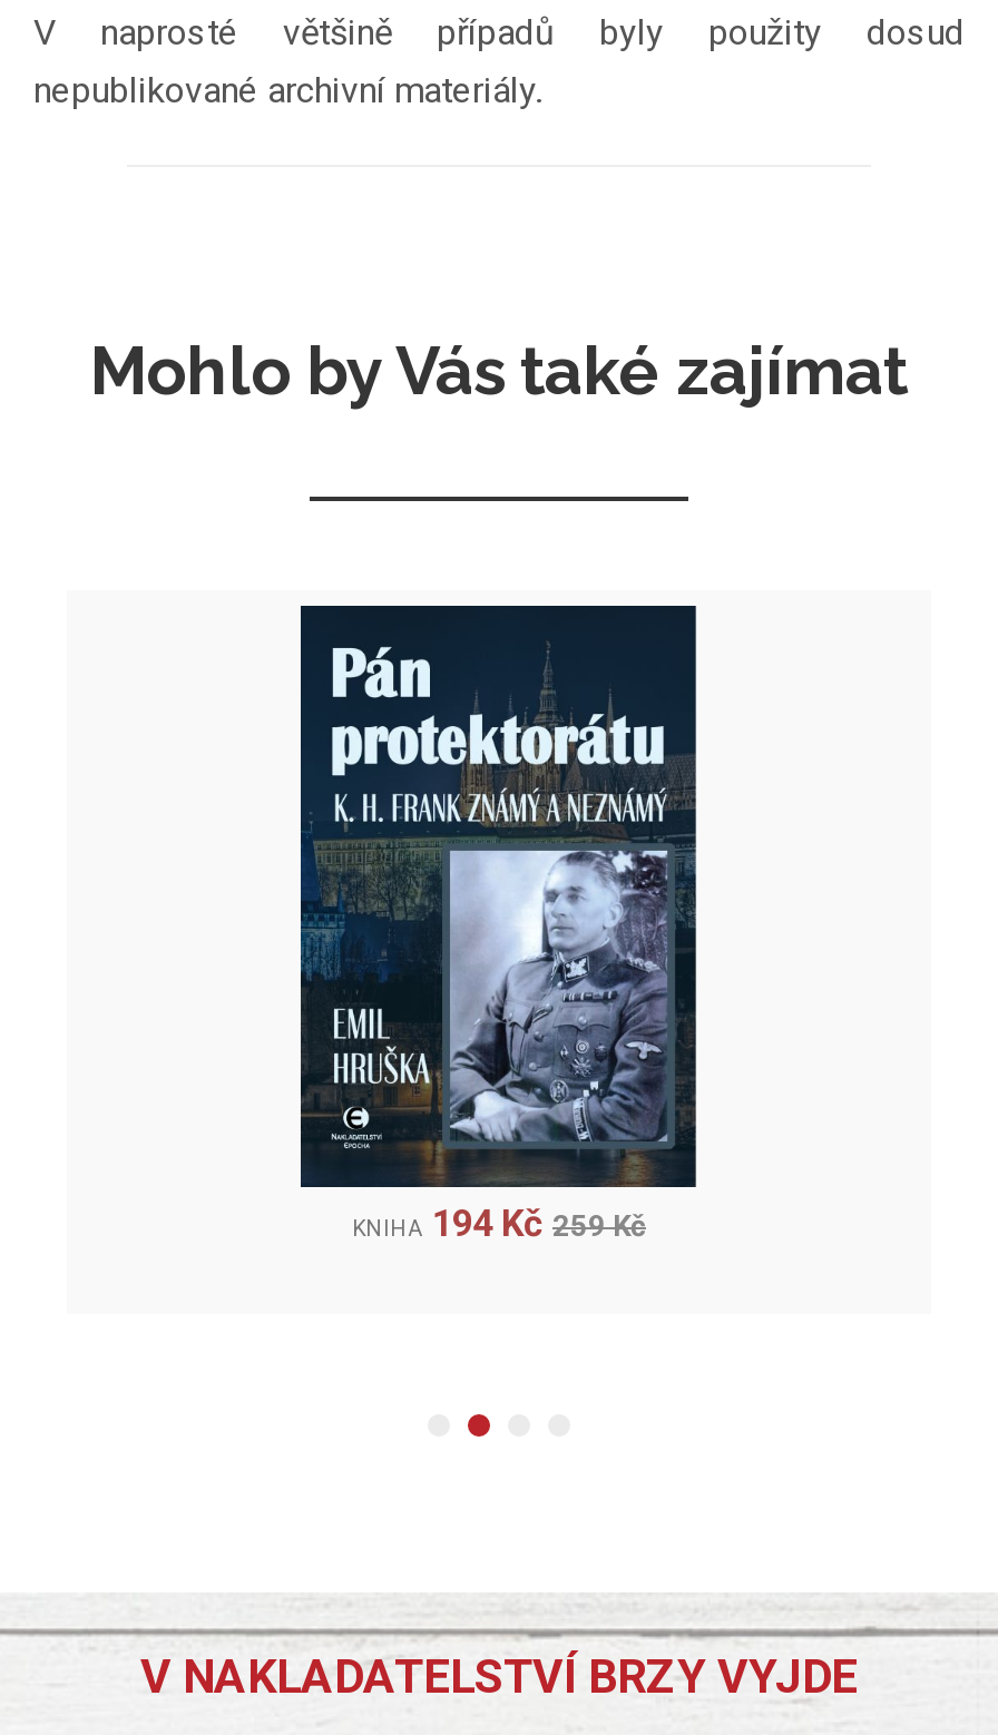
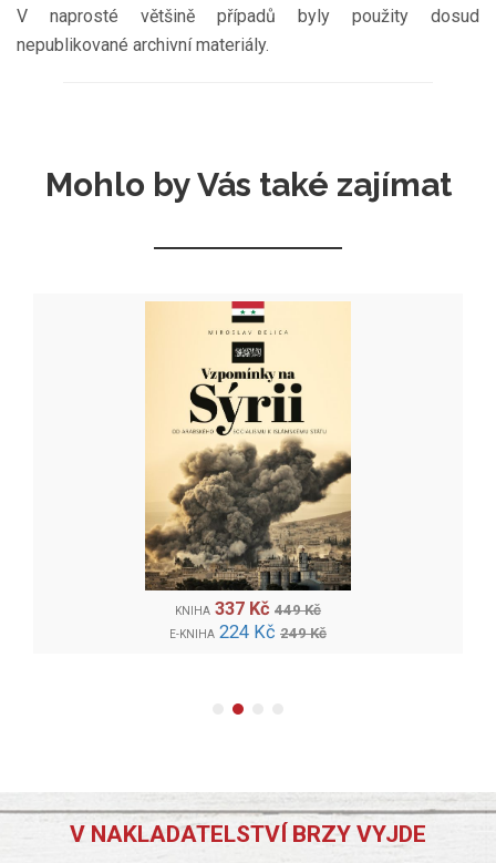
[292,604,706,1244] [image] | KNIHA 194 Kč 259 Kč -> [144,300,352,642] [image] | KNIHA 337 Kč 449 Kč | E-KNIHA 224 Kč 249 Kč

